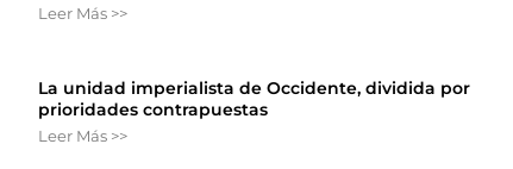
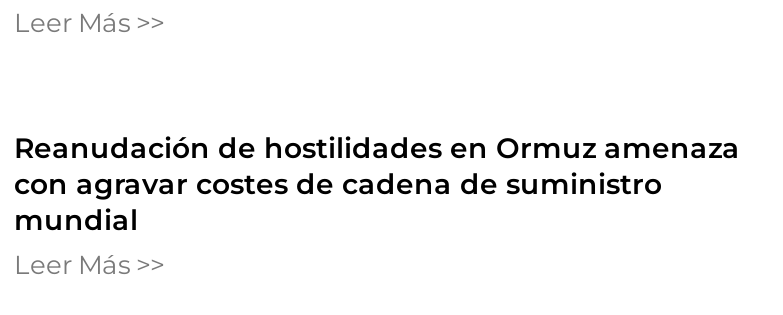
[38,78,470,121] La unidad imperialista de Occidente, dividida por | prioridades contrapuestas -> [14,131,740,239] Reanudación de hostilidades en Ormuz amenaza | con agravar costes de cadena de suministro | mundial

